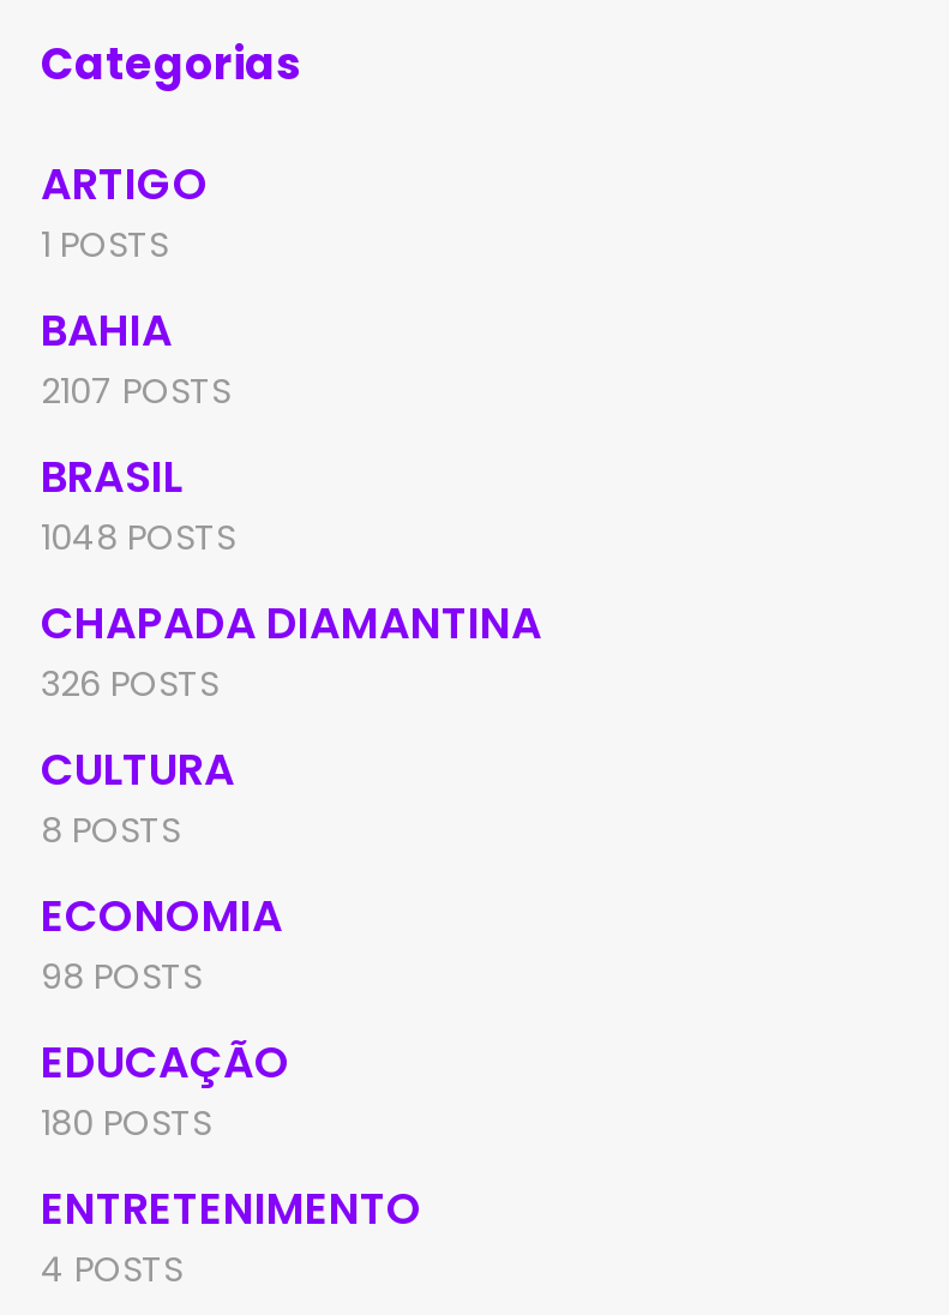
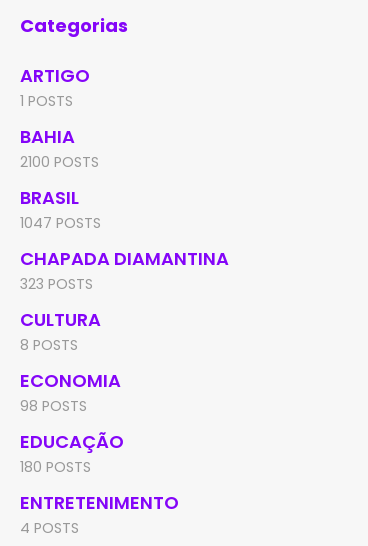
[41,366,230,414] 2107 POSTS -> [20,151,99,171] 2100 POSTS
[41,512,235,560] 1048 POSTS -> [20,212,101,232] 1047 POSTS
[41,659,218,707] 326 POSTS -> [20,273,93,293] 323 POSTS

